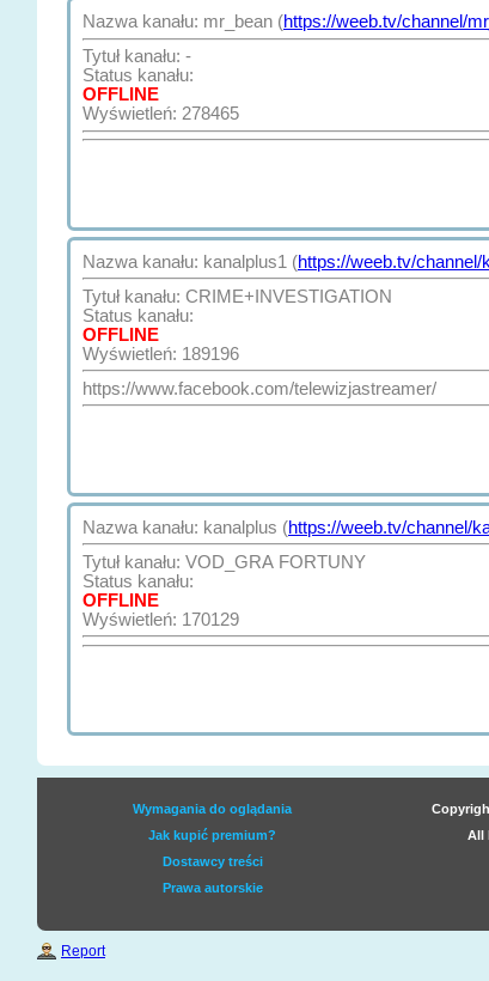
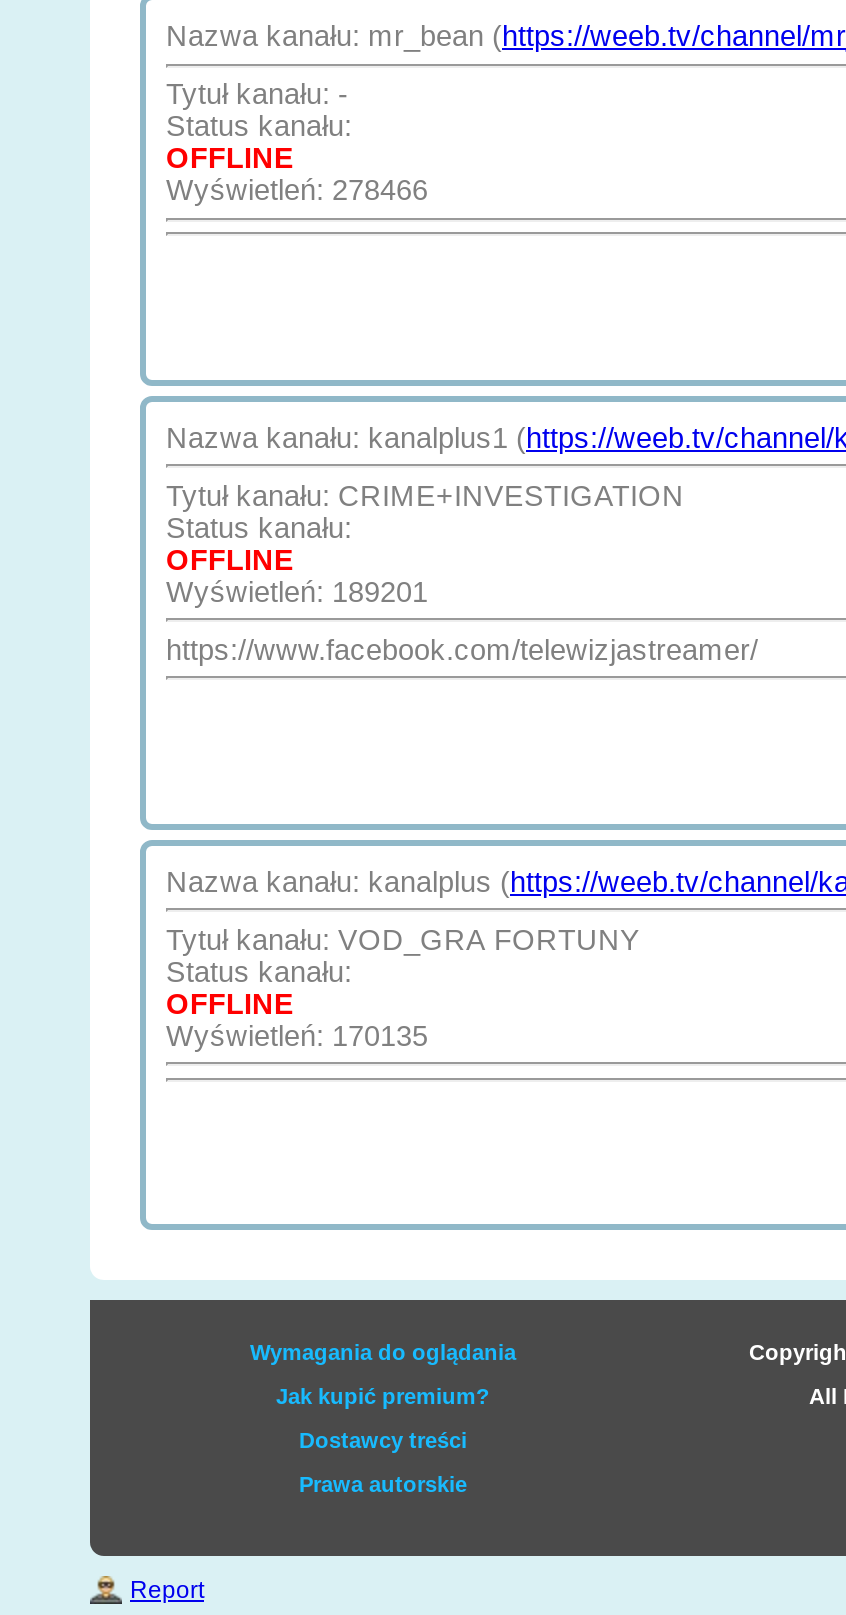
[82,104,239,123] Wyświetleń: 278465 -> [166,174,428,206] Wyświetleń: 278466
[82,344,239,363] Wyświetleń: 189196 -> [166,575,428,607] Wyświetleń: 189201
[82,610,239,629] Wyświetleń: 170129 -> [166,1019,428,1051] Wyświetleń: 170135

